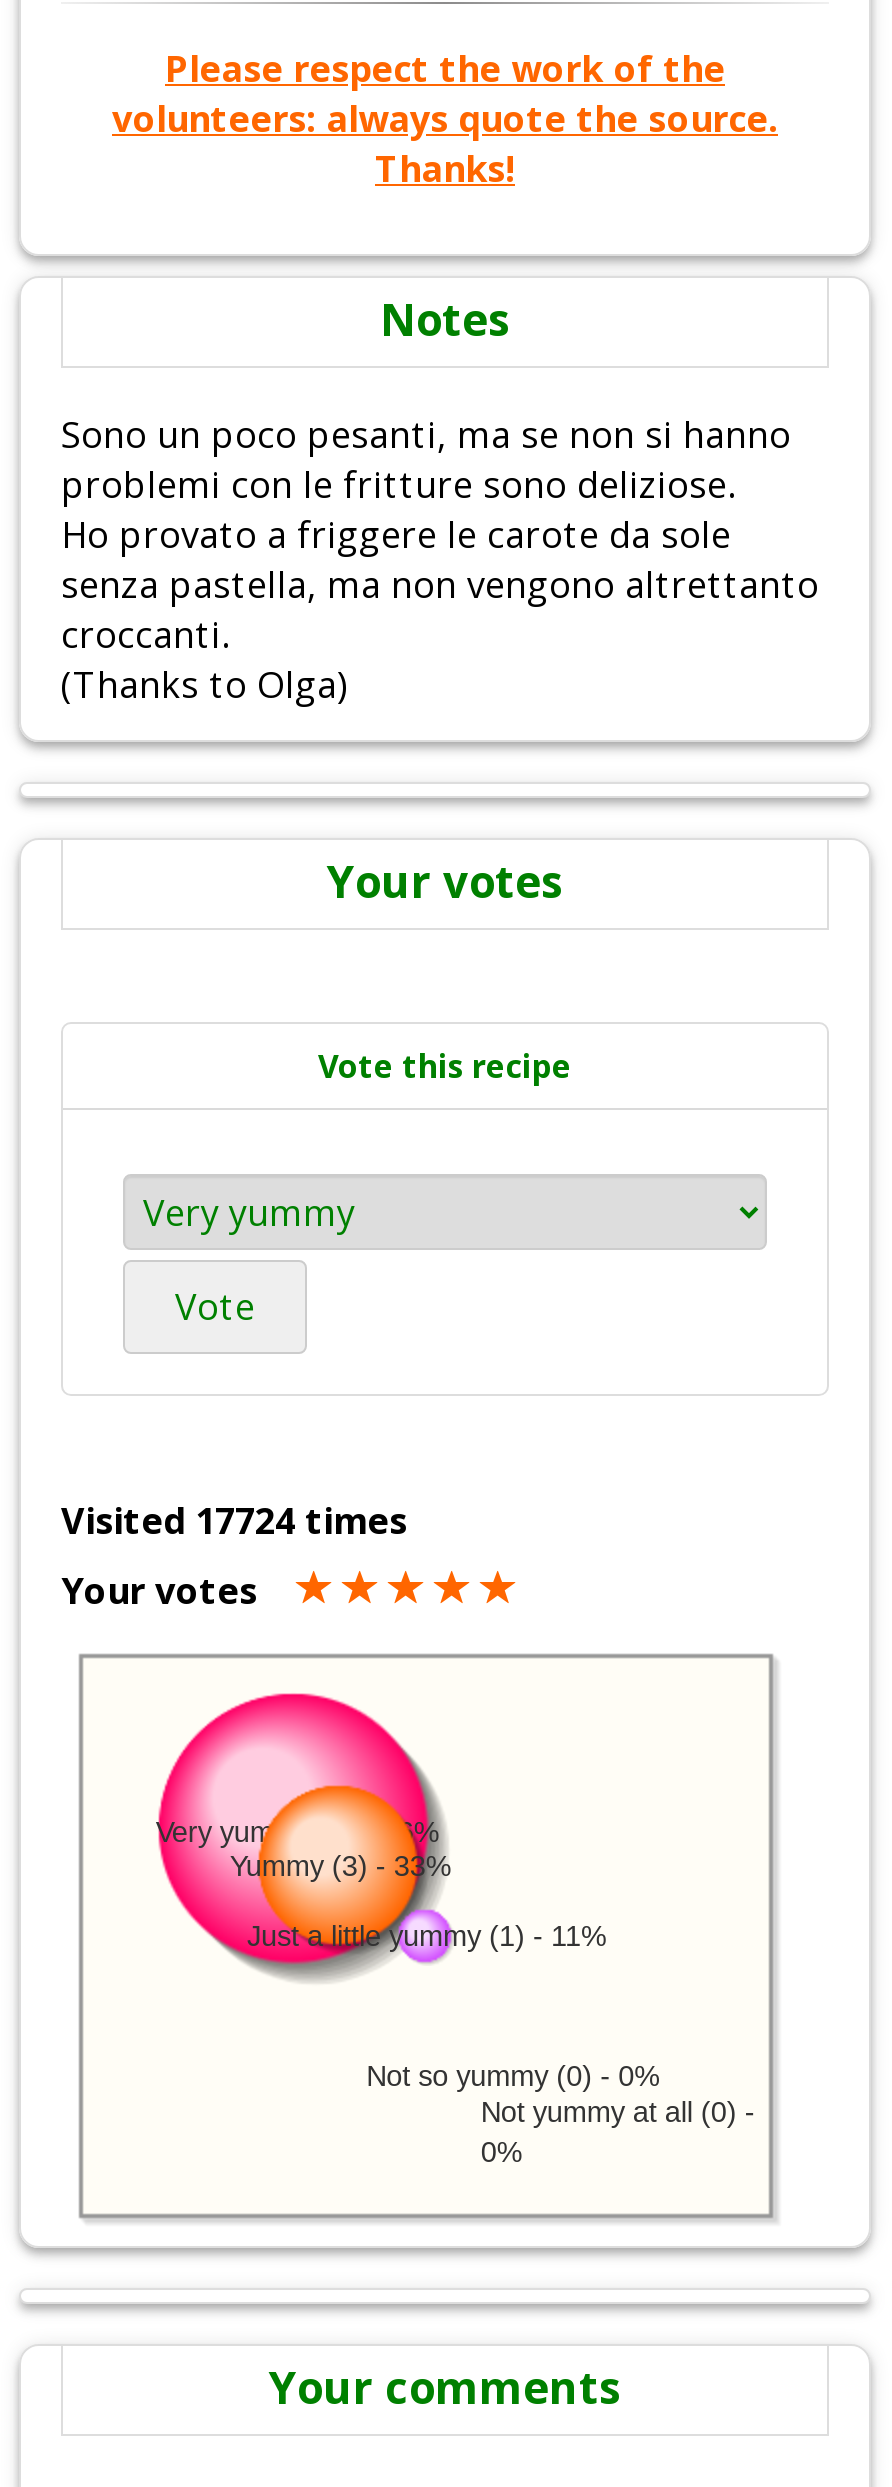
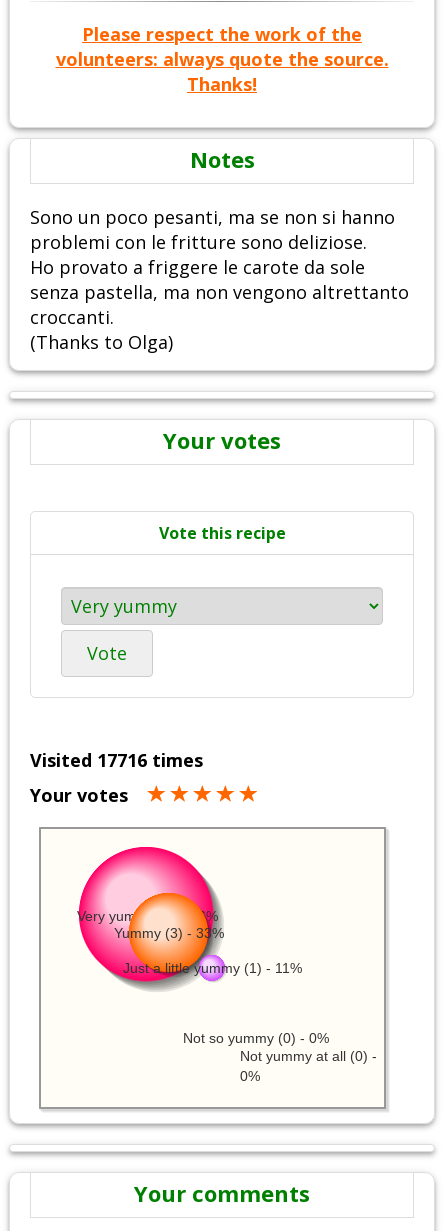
[61,1496,407,1544] Visited 17724 times -> [30,748,203,772] Visited 17716 times

